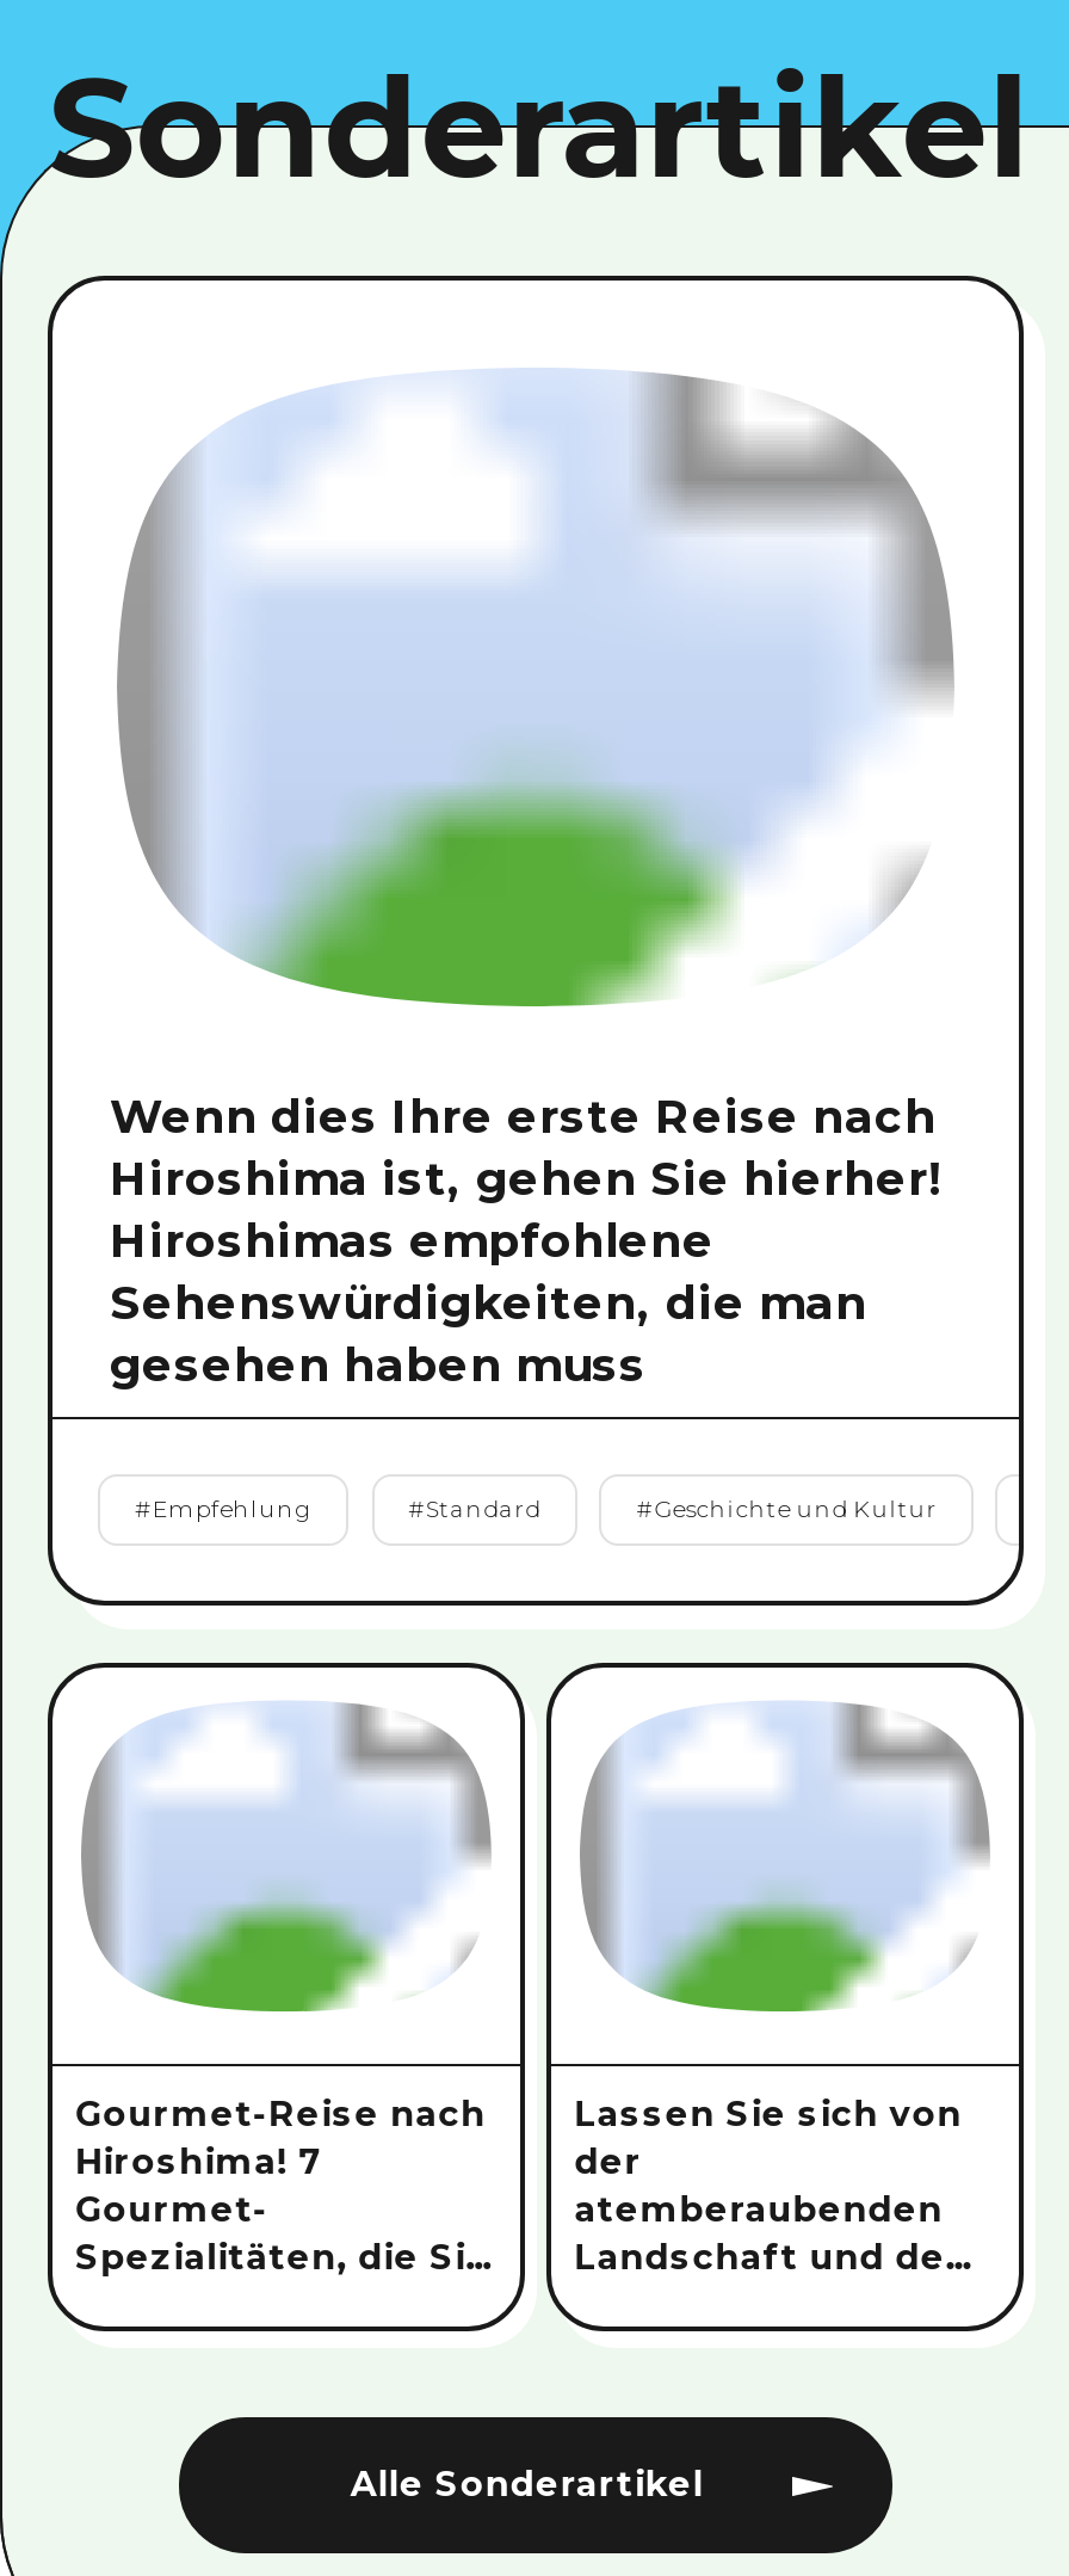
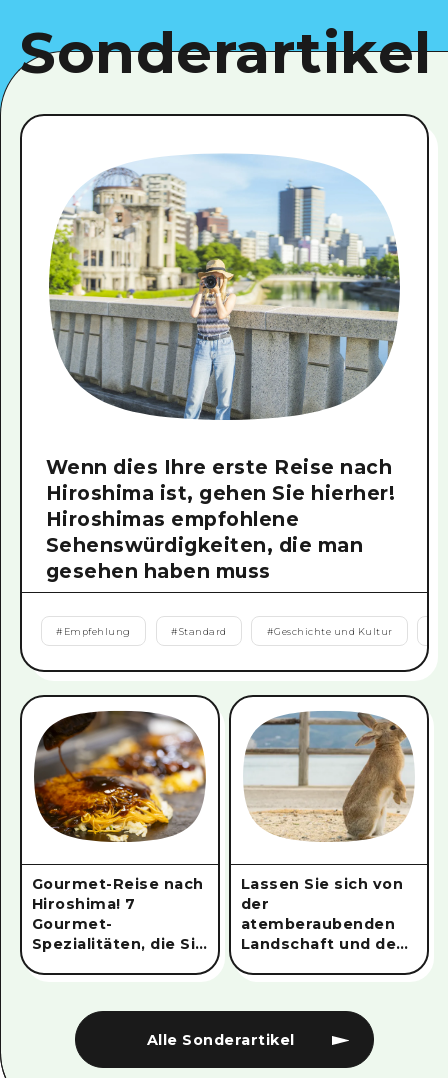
[117,375,954,1007] [image] -> [48,155,401,421] [image]
[84,1700,492,2013] [image] -> [34,710,207,843] [image]
[580,1702,990,2013] [image] -> [244,711,415,842] [image]

